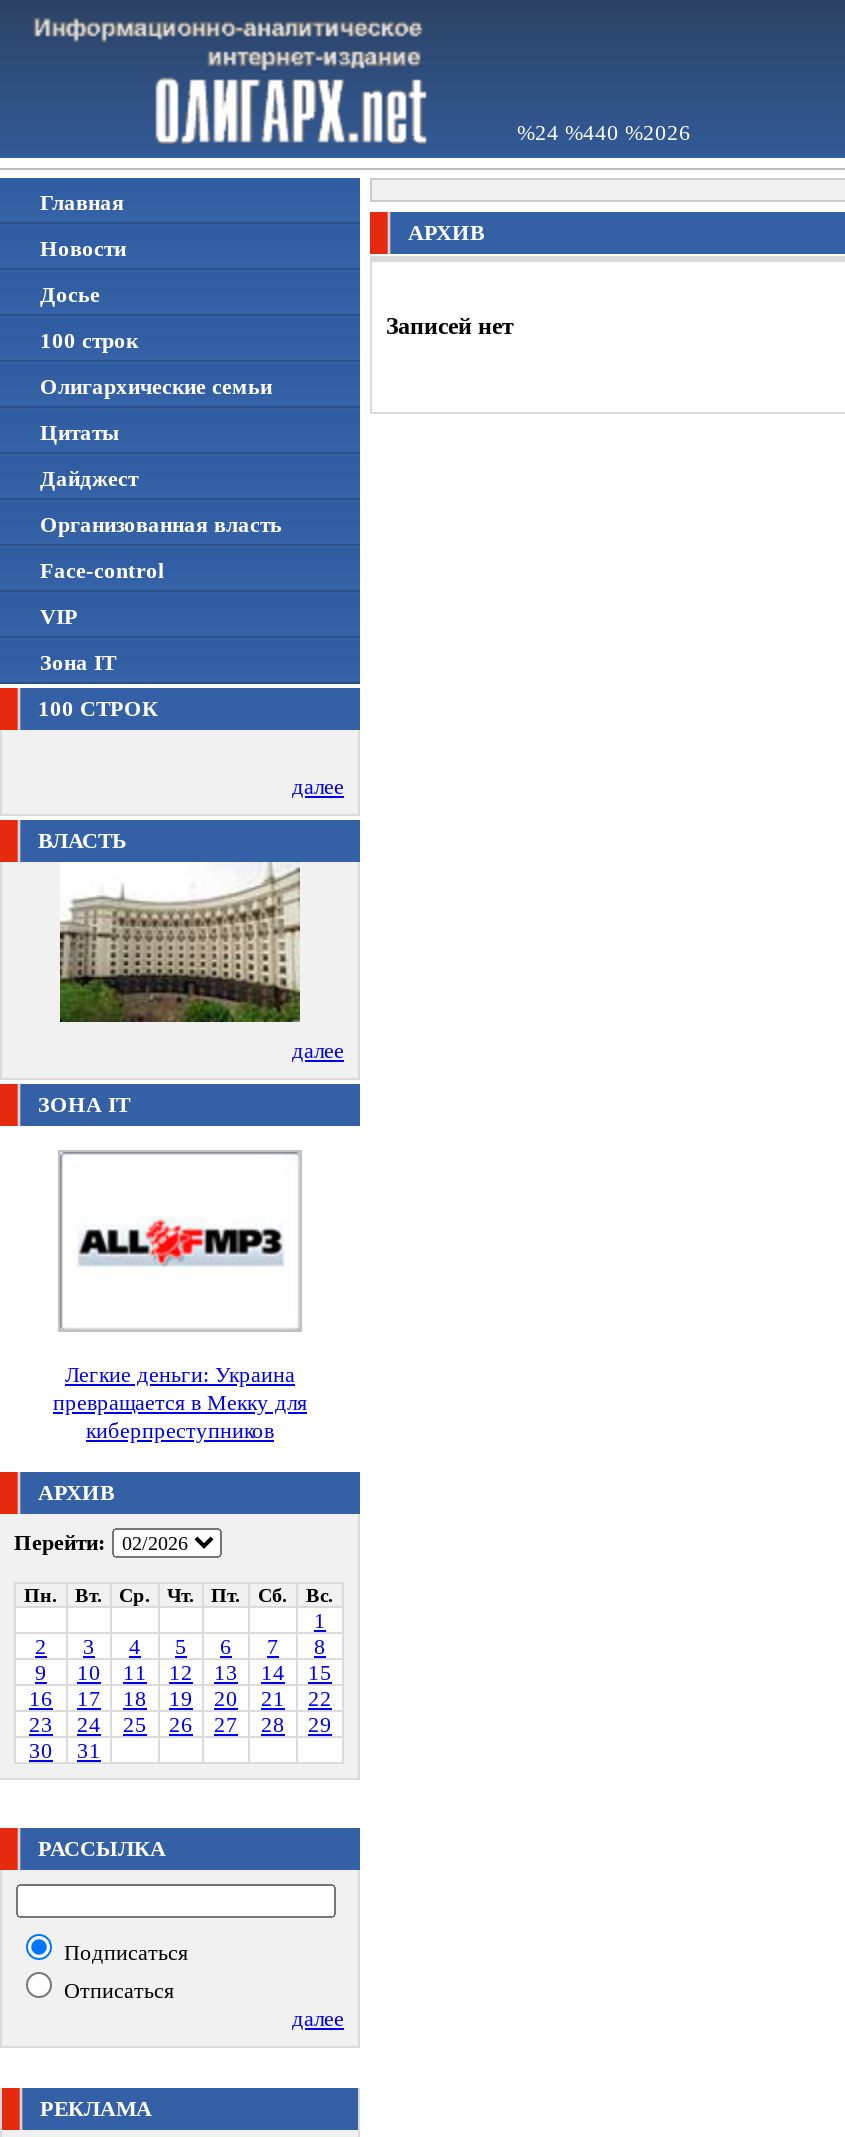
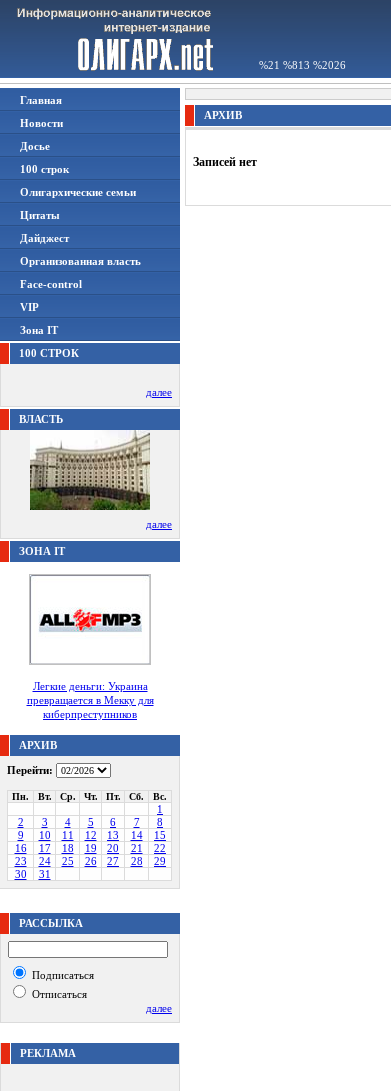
[517,120,691,144] %24 %440 %2026 -> [258,59,345,71] %21 %813 %2026

